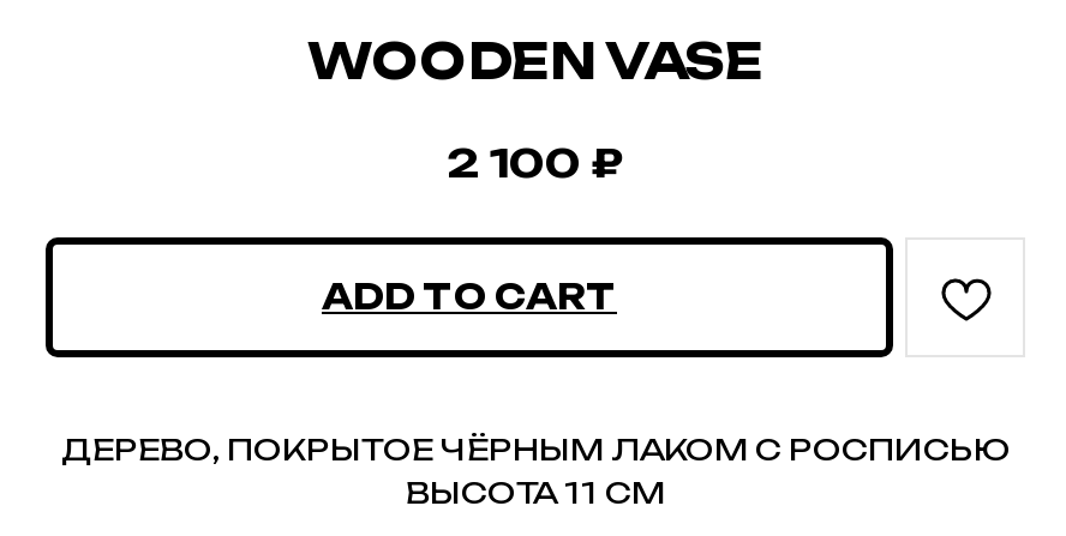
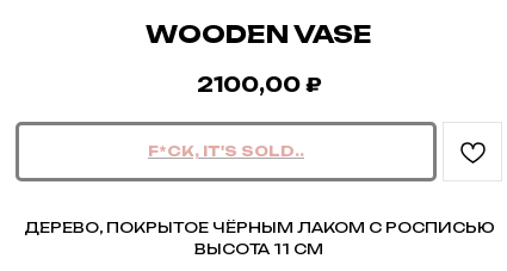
[322,139,624,316] 2 100 ₽ | ADD TO CART -> [196,73,321,97] 2100,00 ₽

